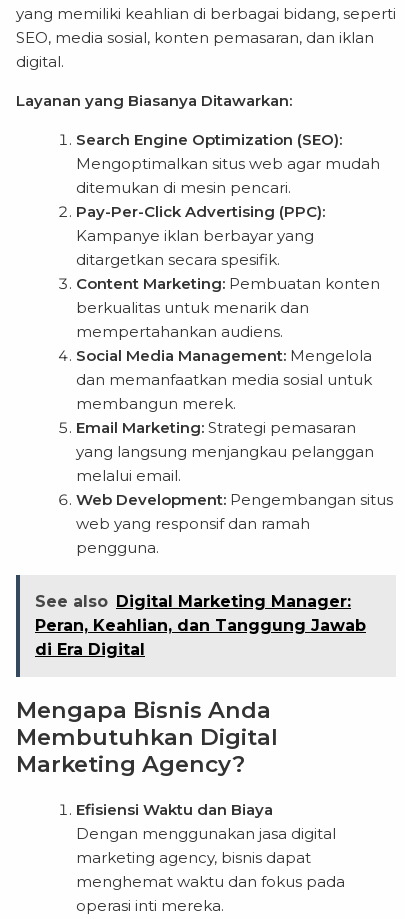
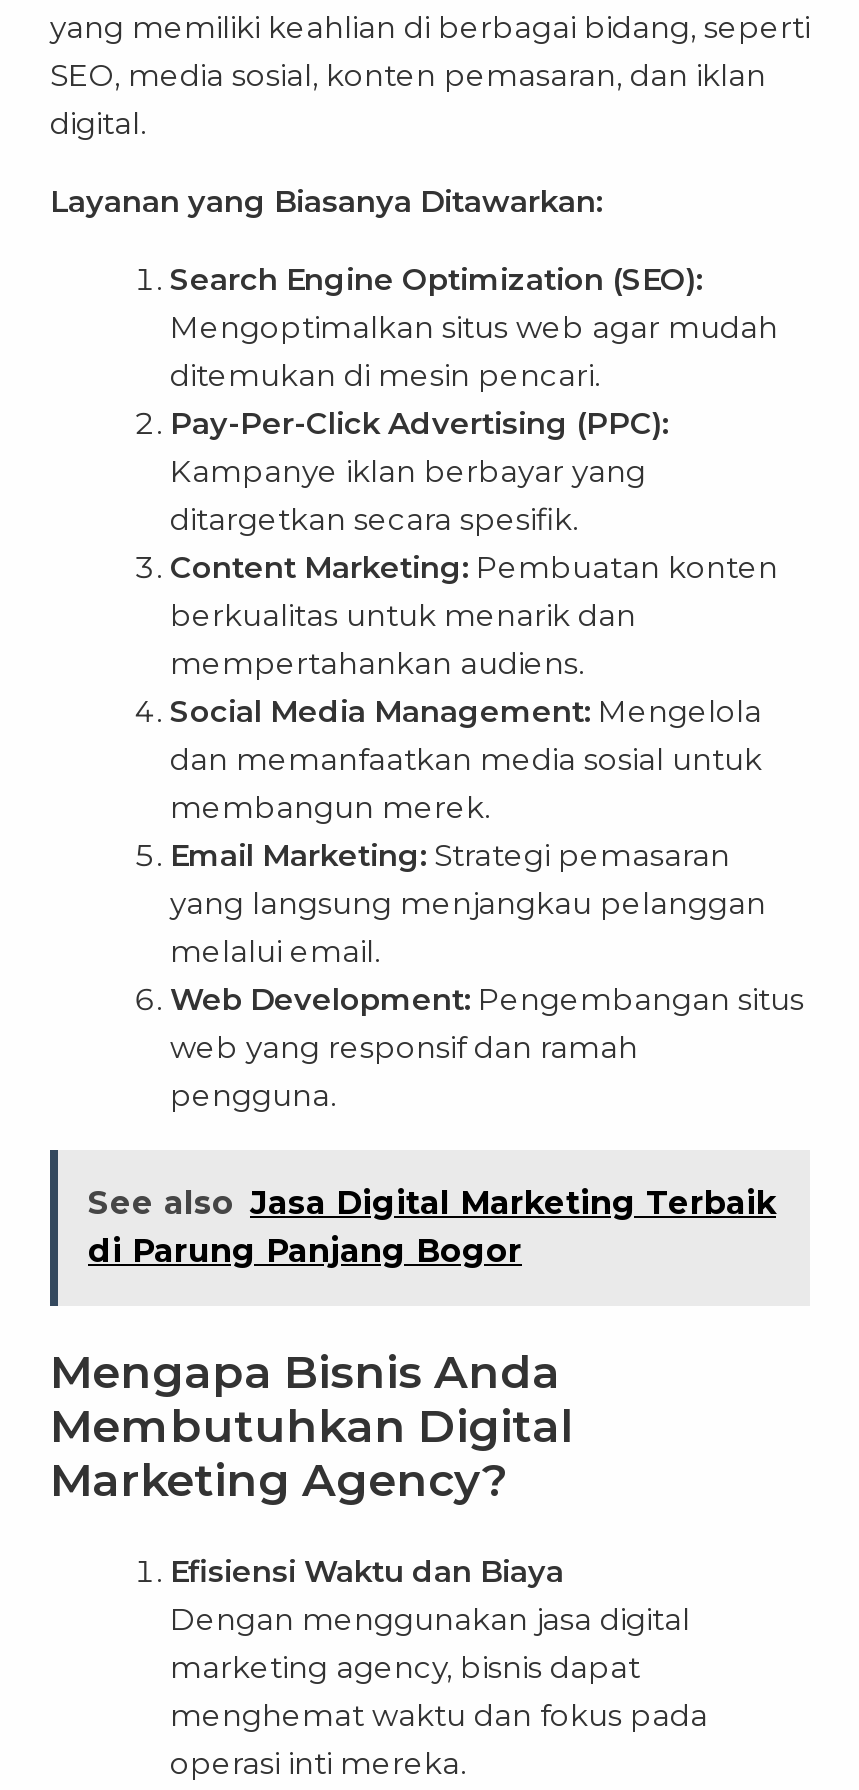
[35,592,366,659] See also Digital Marketing Manager: | Peran, Keahlian, dan Tanggung Jawab | di Era Digital -> [88,1184,776,1270] See also Jasa Digital Marketing Terbaik | di Parung Panjang Bogor

